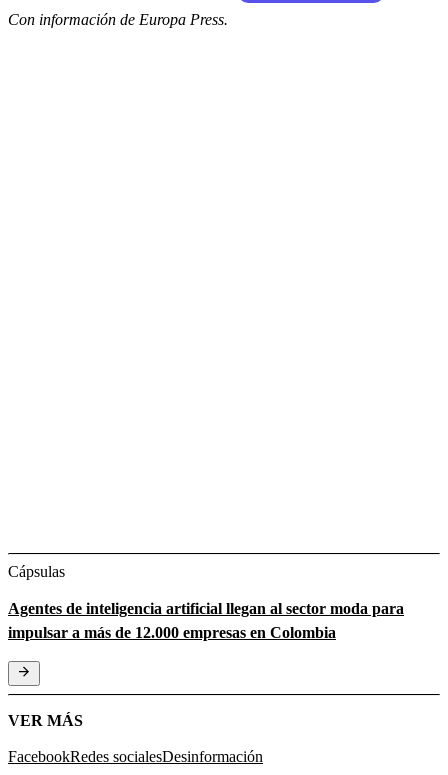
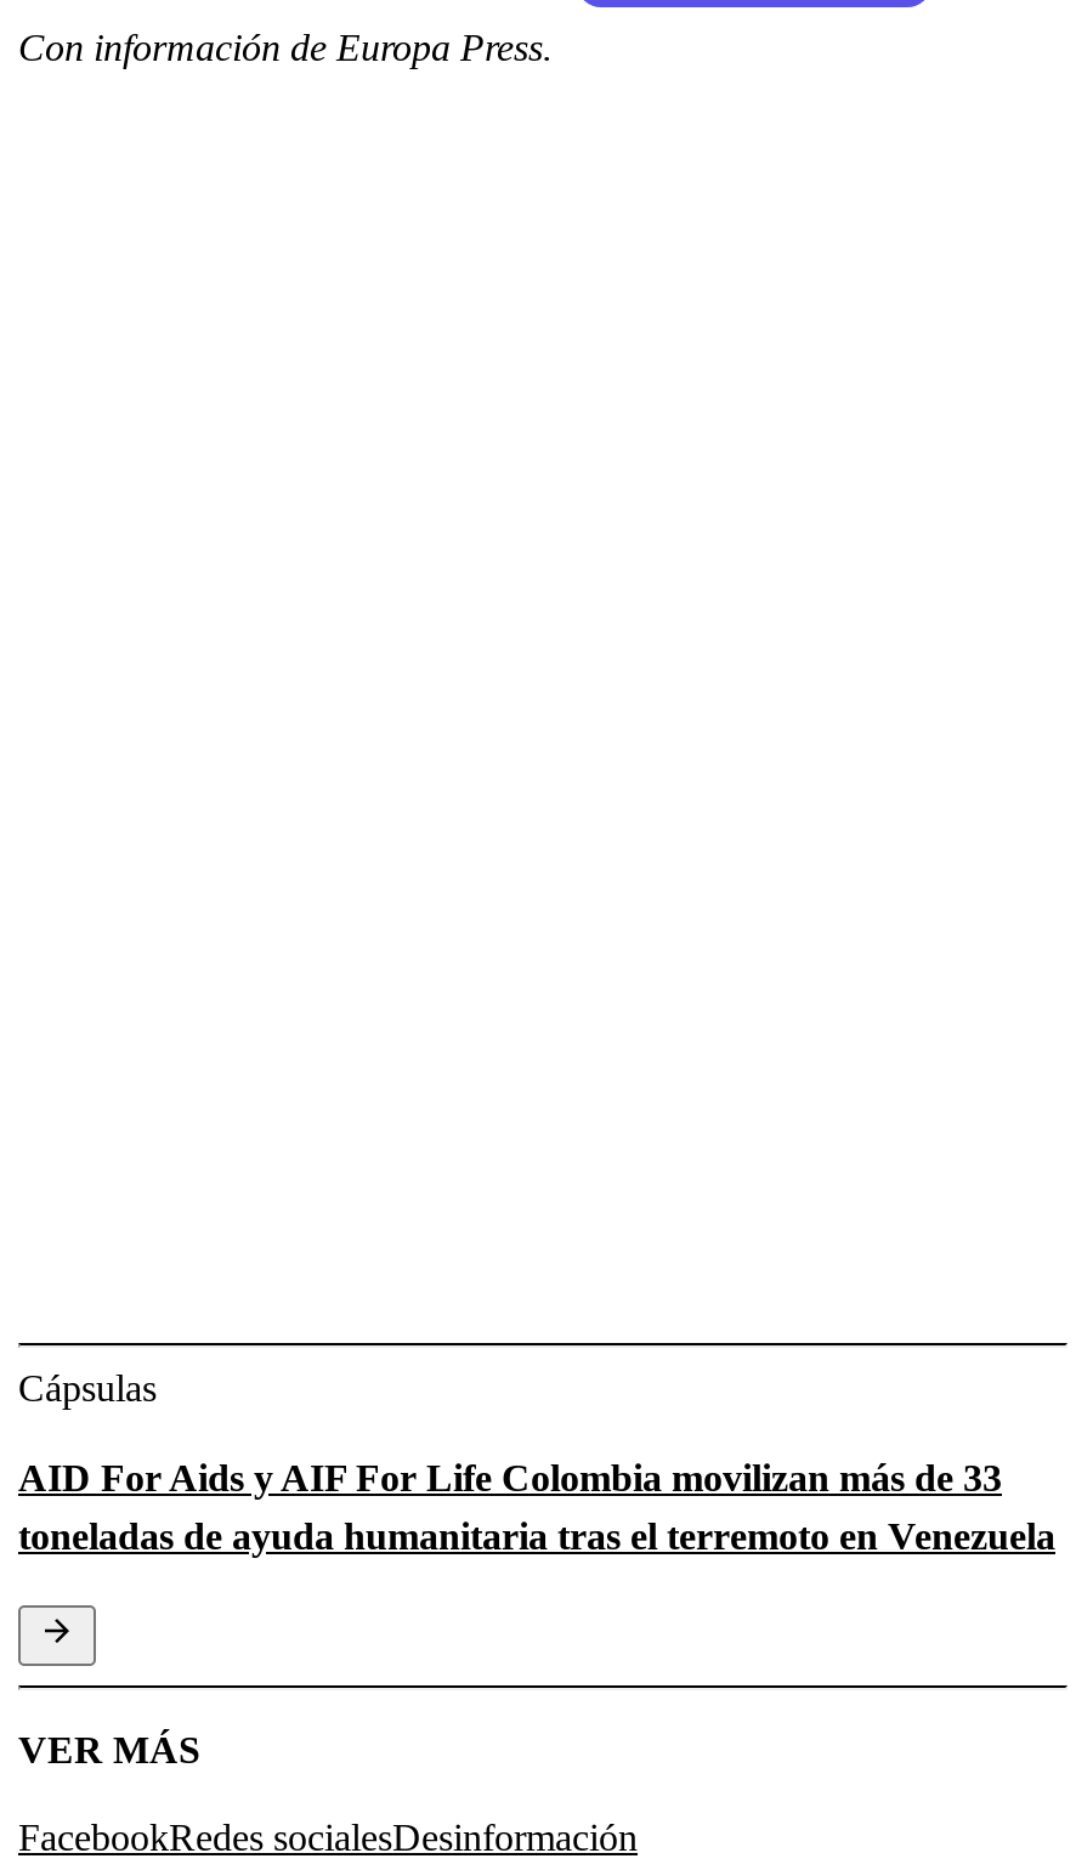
[8,600,404,641] Agentes de inteligencia artificial llegan al sector moda para | impulsar a más de 12.000 empresas en Colombia -> [18,1456,1055,1556] AID For Aids y AIF For Life Colombia movilizan más de 33 | toneladas de ayuda humanitaria tras el terremoto en Venezuela

